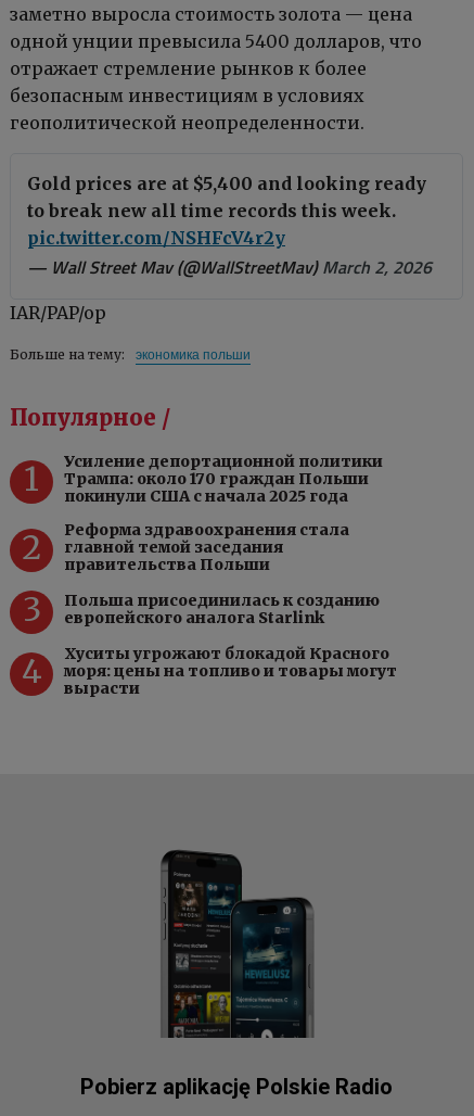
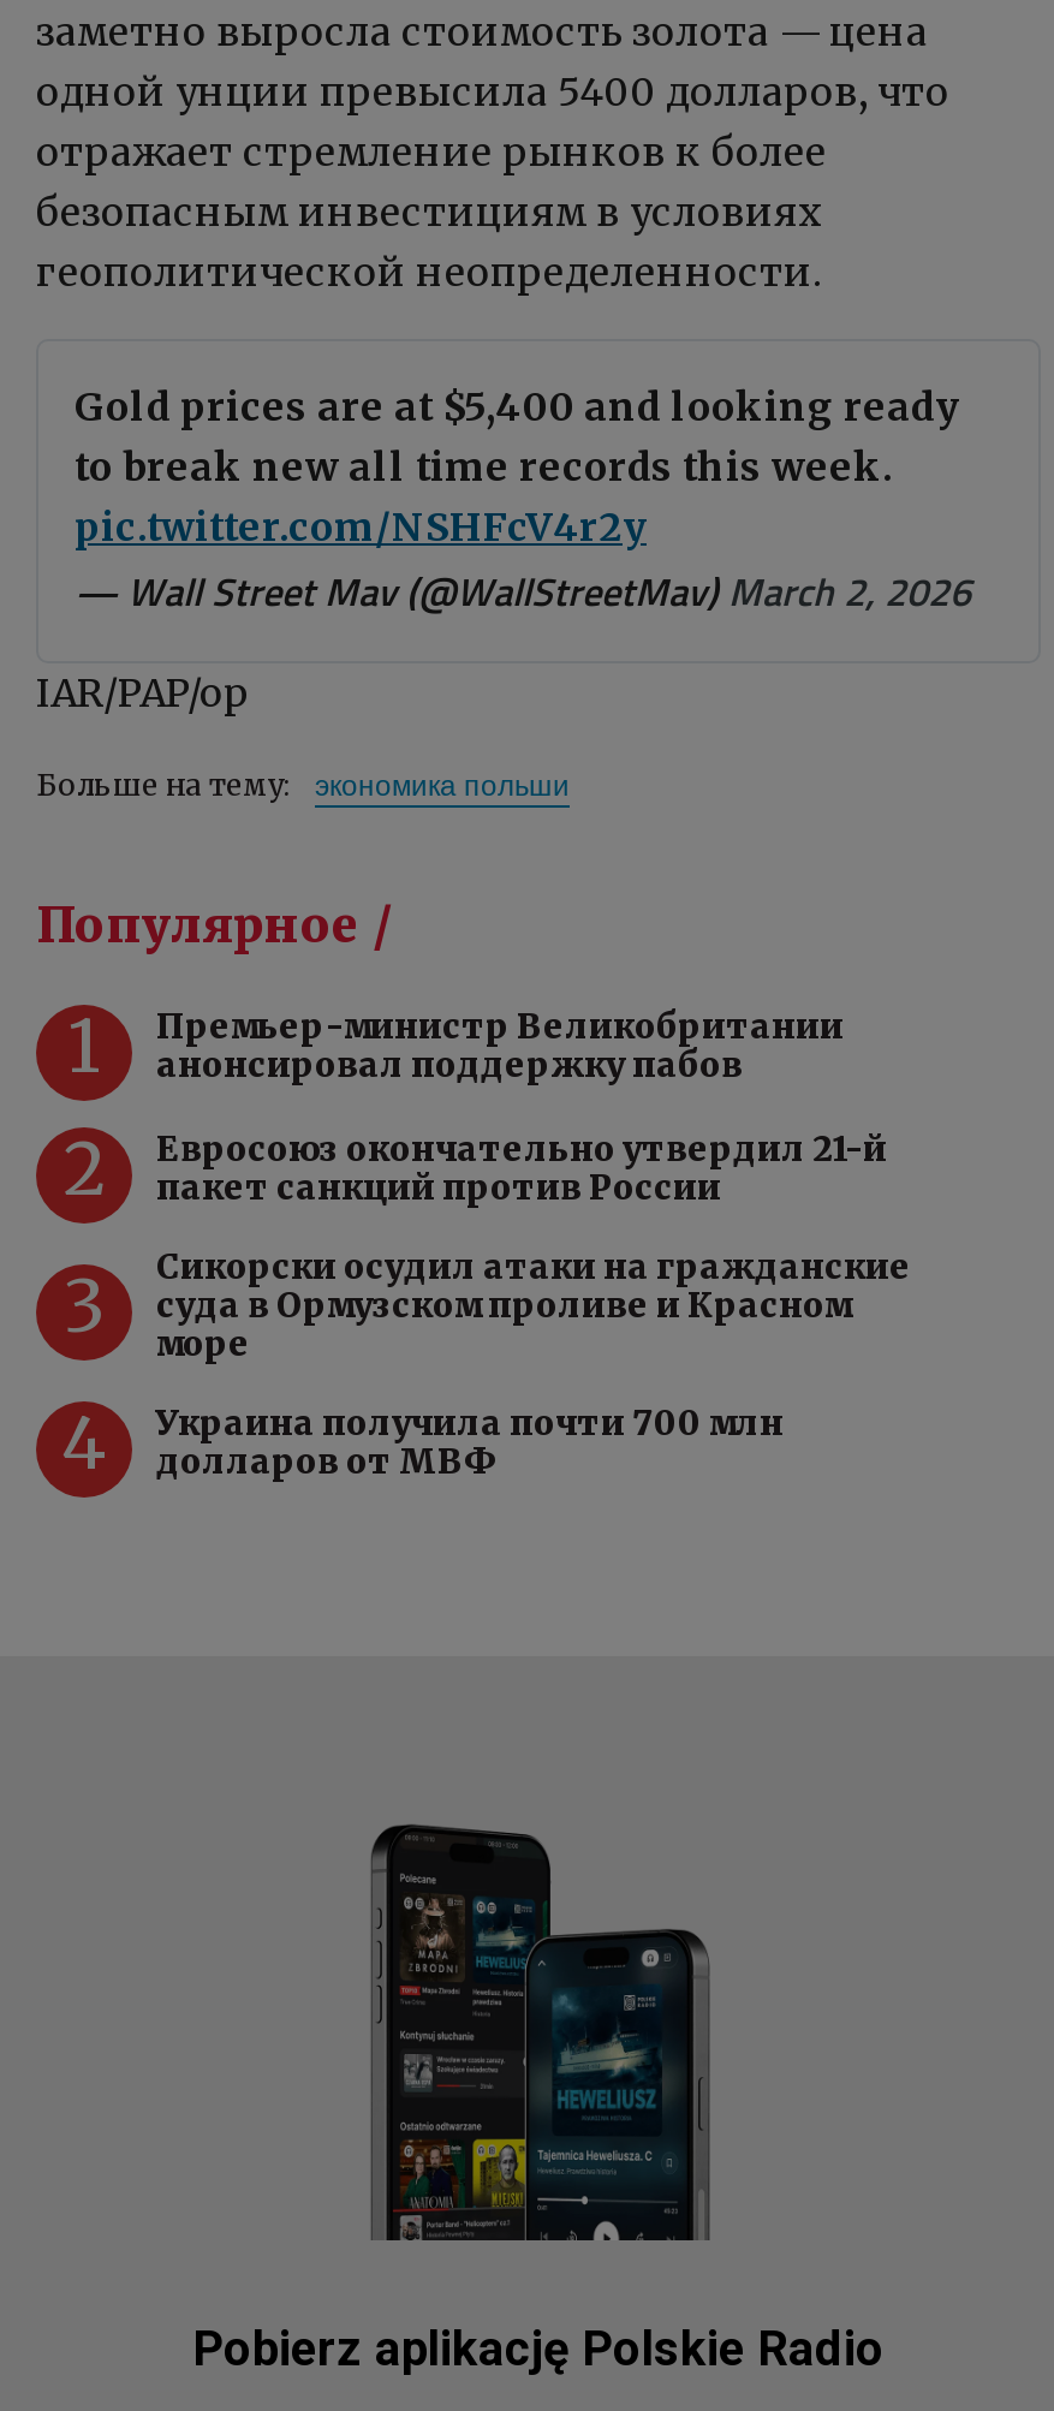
[64,452,383,506] Усиление депортационной политики | Трампа: около 170 граждан Польши | покинули США с начала 2025 года -> [156,1005,844,1087] Премьер-министр Великобритании | анонсировал поддержку пабов
[64,520,349,574] Реформа здравоохранения стала | главной темой заседания | правительства Польши -> [156,1128,887,1209] Евросоюз окончательно утвердил 21-й | пакет санкций против России
[64,591,380,628] Польша присоединилась к созданию | европейского аналога Starlink -> [156,1245,911,1366] Сикорски осудил атаки на гражданские | суда в Ормузском проливе и Красном | море
[64,644,397,698] Хуситы угрожают блокадой Красного | моря: цены на топливо и товары могут | вырасти -> [156,1402,784,1483] Украина получила почти 700 млн | долларов от МВФ

